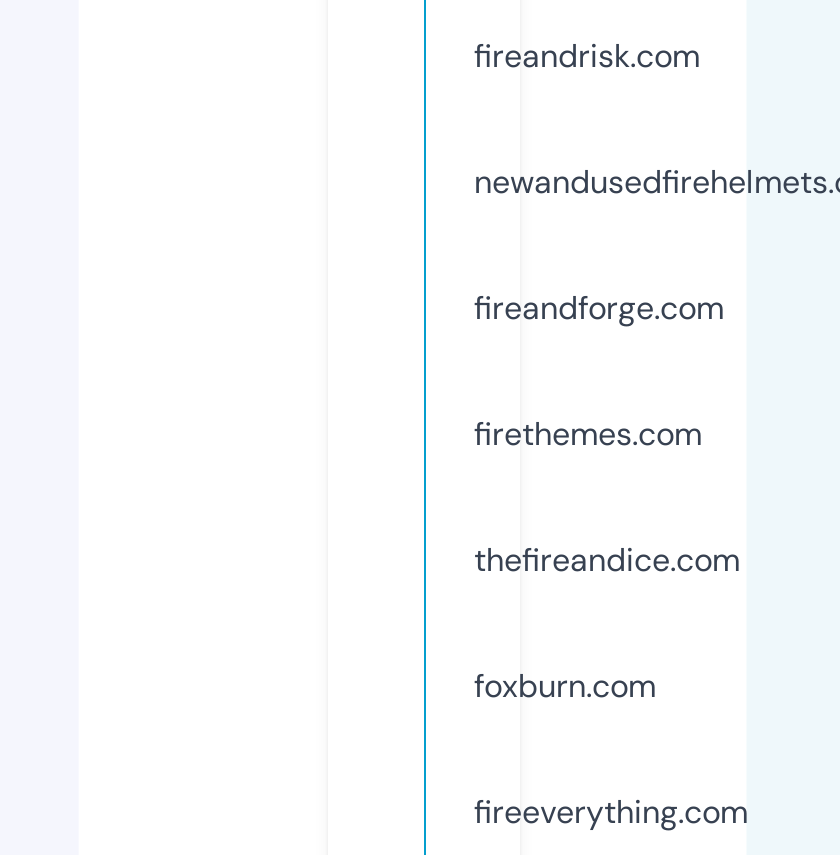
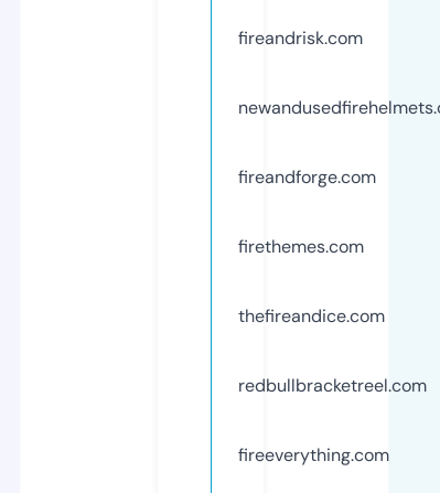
[474,665,656,707] foxburn.com -> [238,374,427,397] redbullbracketreel.com

